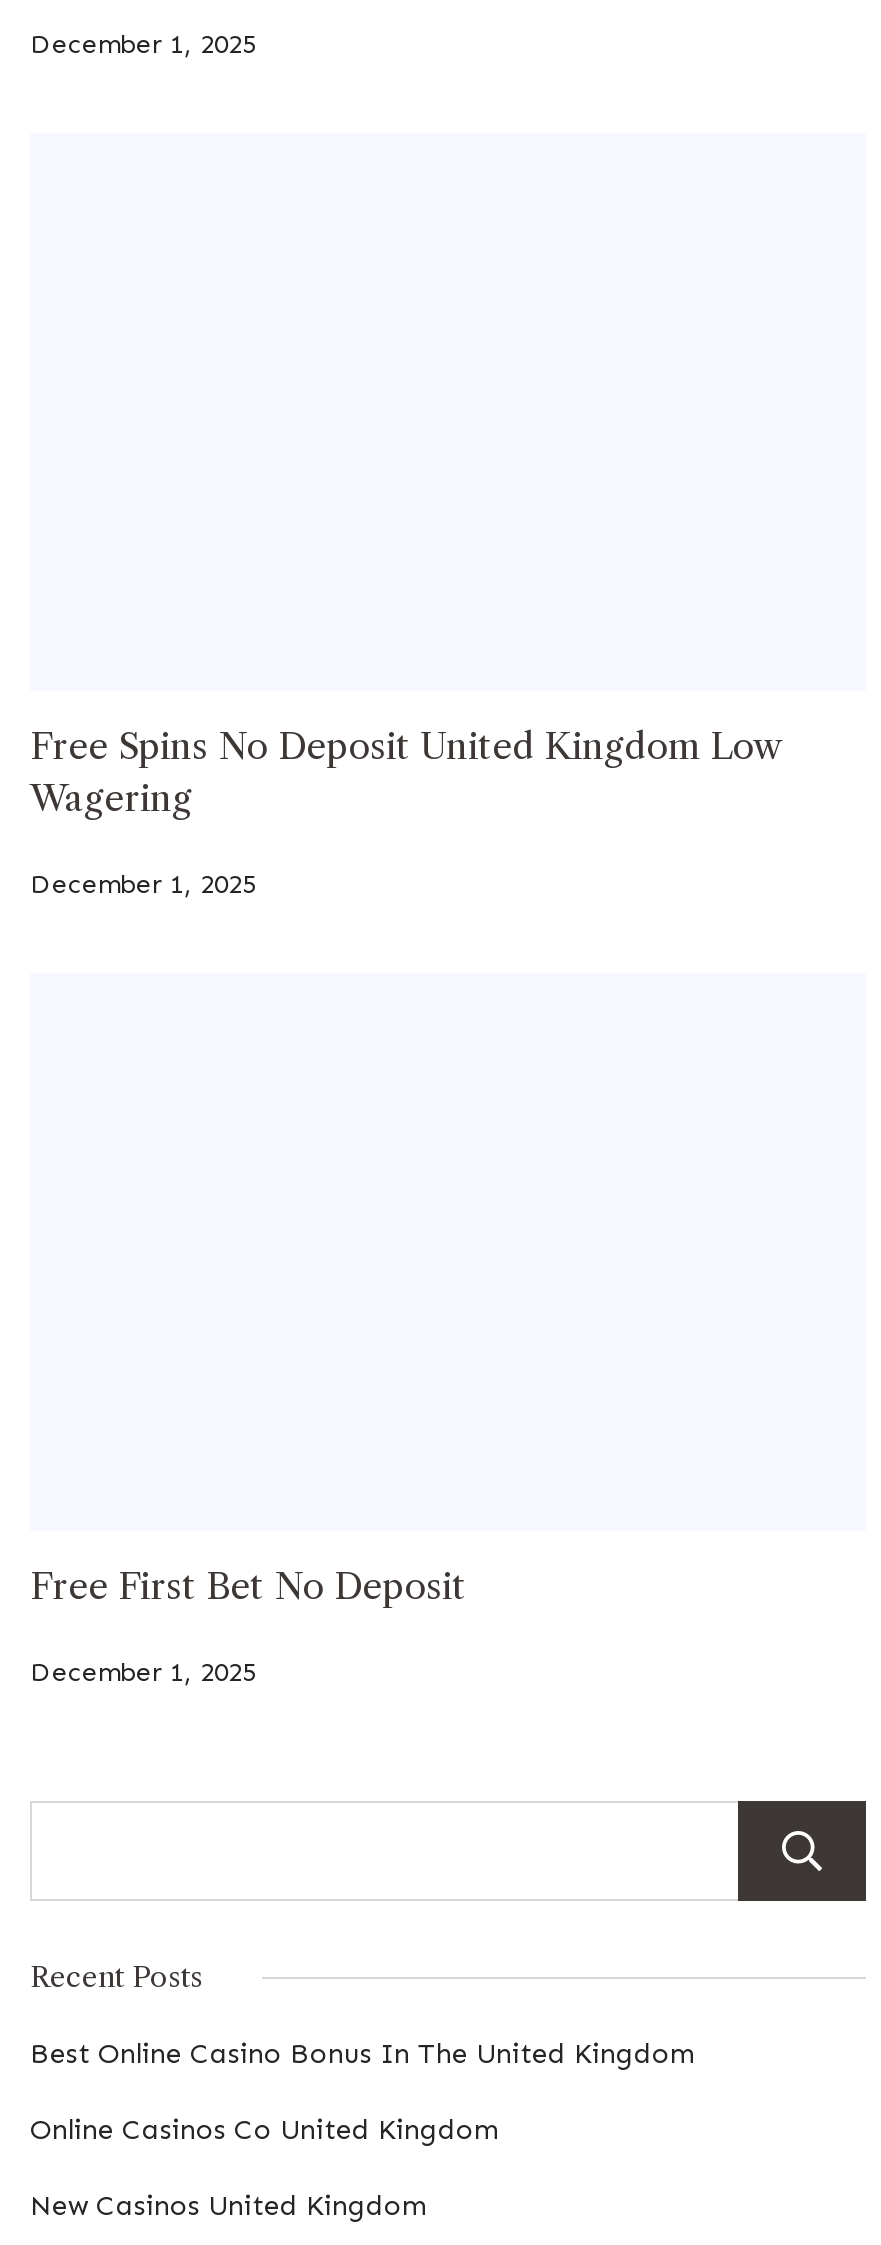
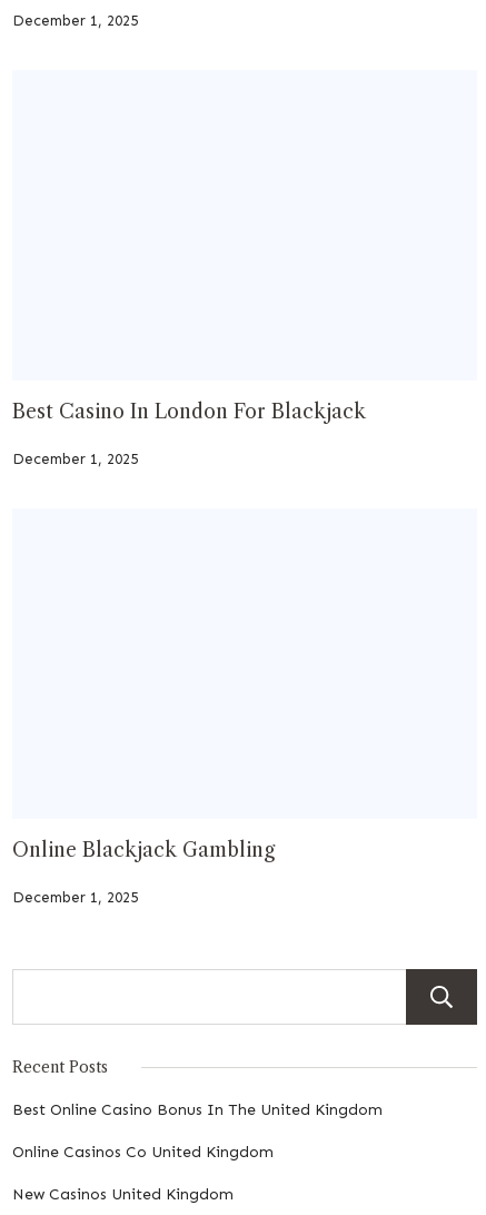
[30,725,780,821] Free Spins No Deposit United Kingdom Low | Wagering -> [12,399,366,424] Best Casino In London For Blackjack
[30,1564,466,1608] Free First Bet No Deposit -> [12,837,275,862] Online Blackjack Gambling

